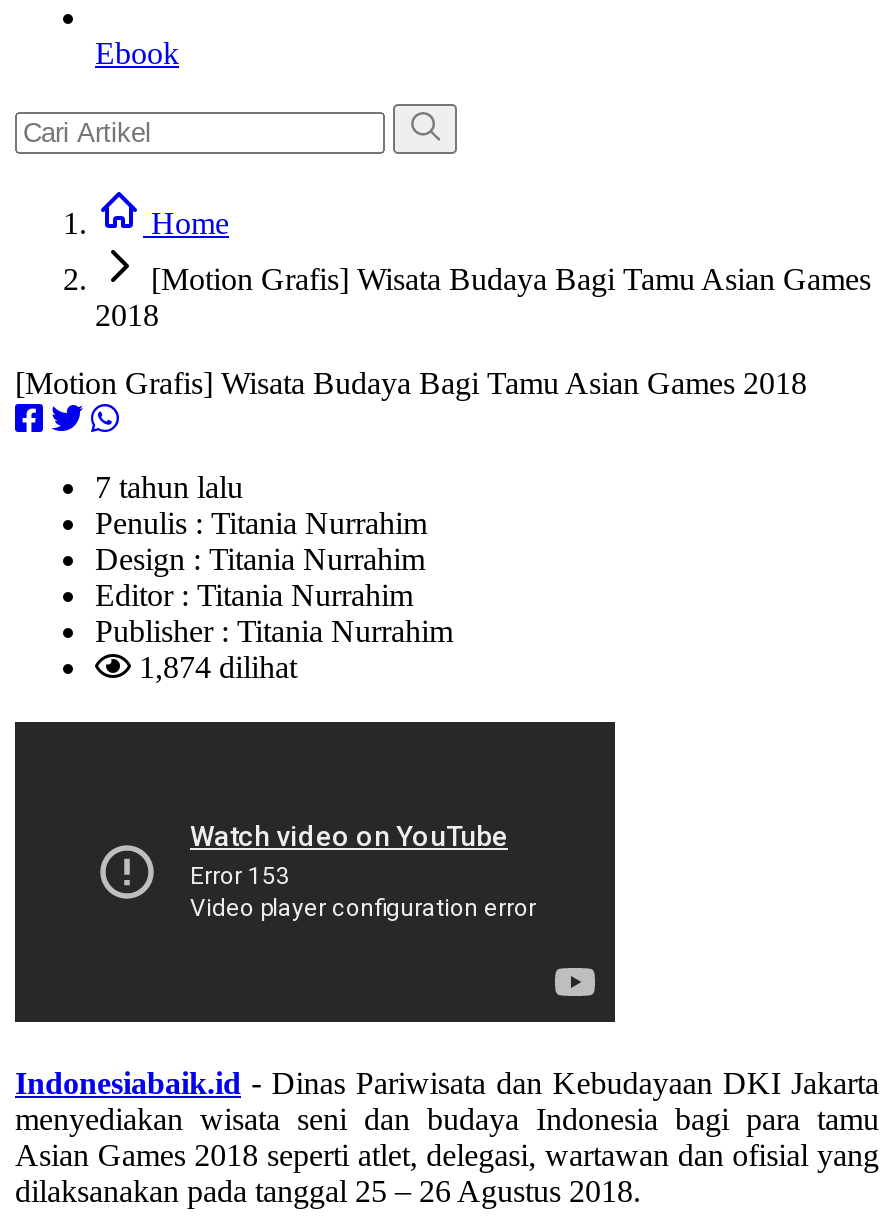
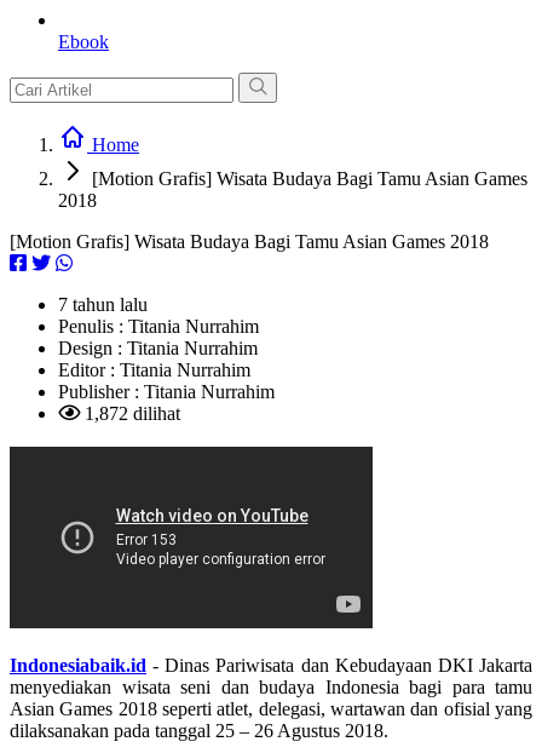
[131,650,297,684] 1,874 dilihat -> [80,403,180,424] 1,872 dilihat

